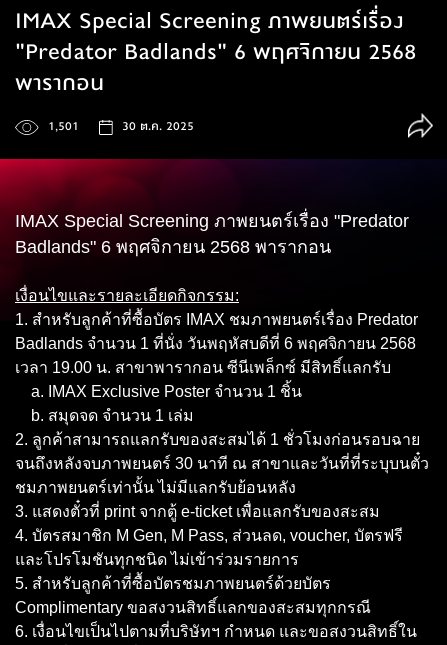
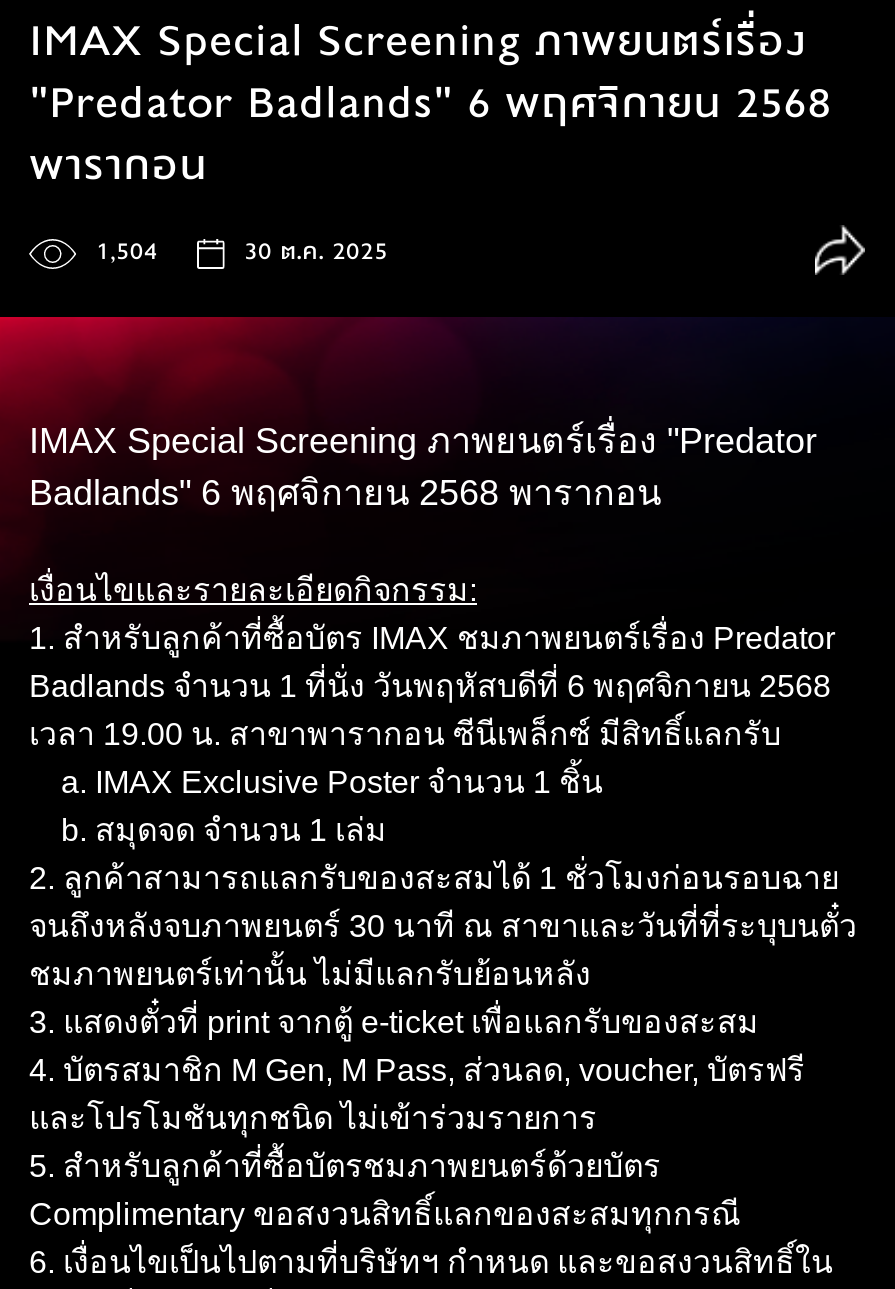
[44,117,79,135] 1,501 -> [88,233,158,269] 1,504

